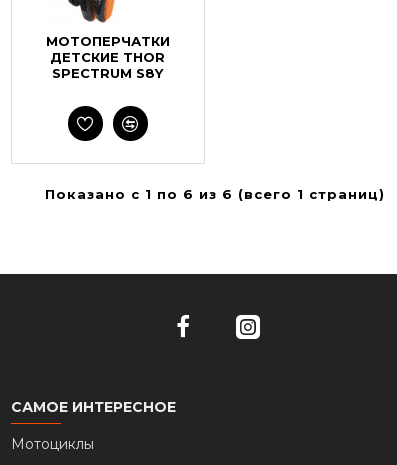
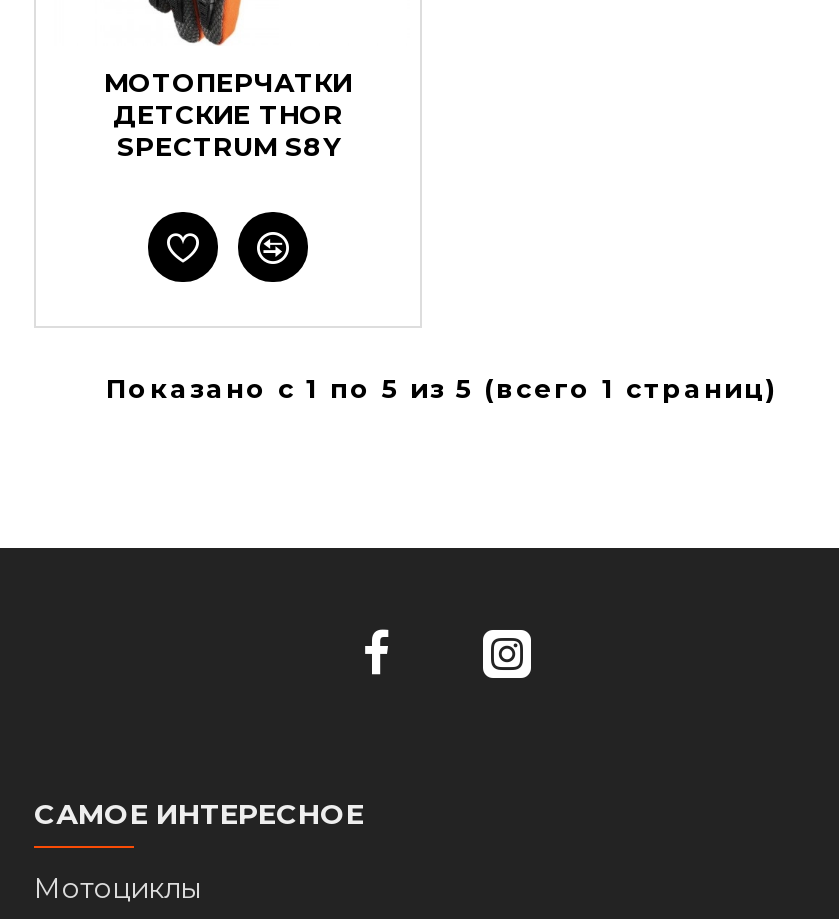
[45,186,385,202] Показано с 1 по 6 из 6 (всего 1 страниц) -> [106,372,778,404] Показано с 1 по 5 из 5 (всего 1 страниц)

